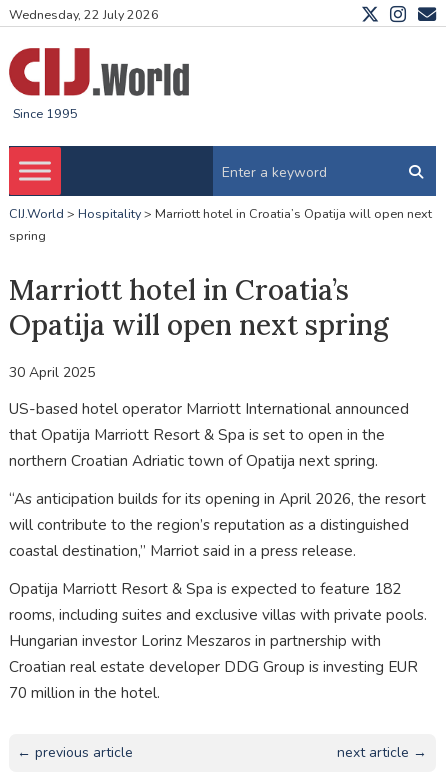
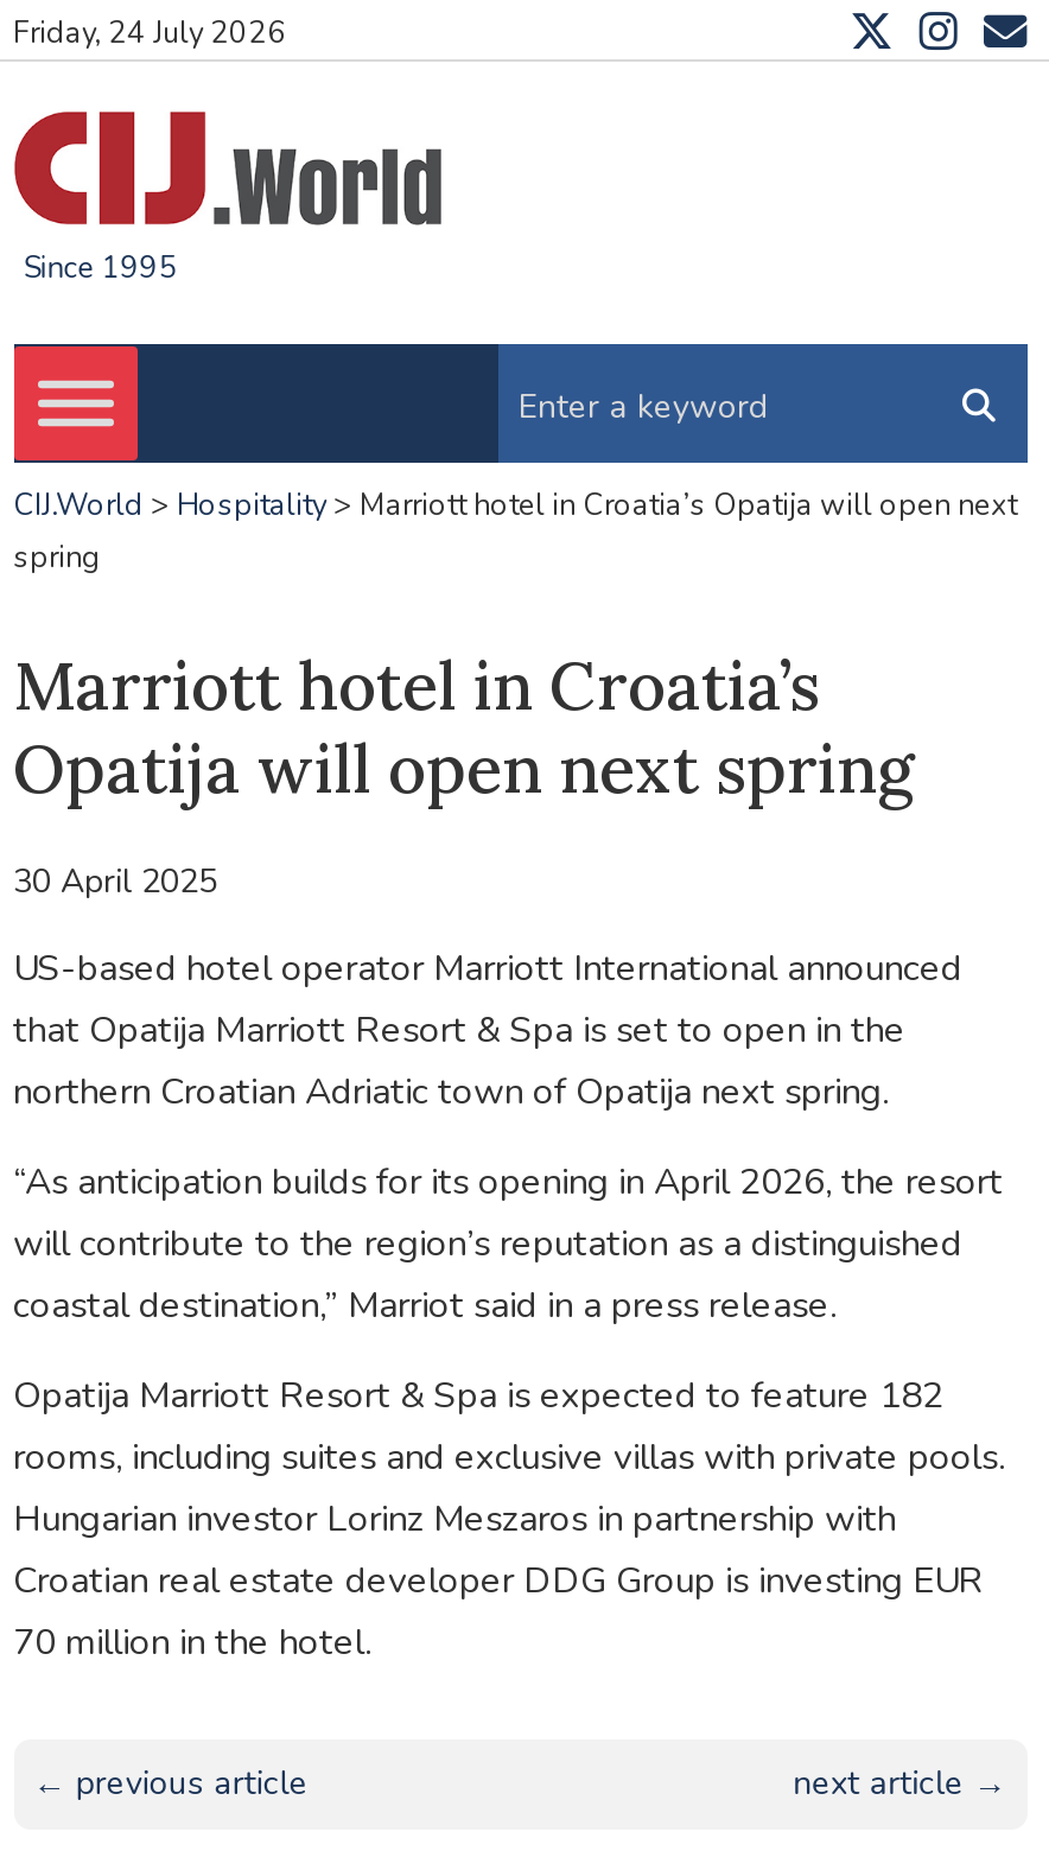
[8,6,158,23] Wednesday, 22 July 2026 -> [13,12,286,53] Friday, 24 July 2026

